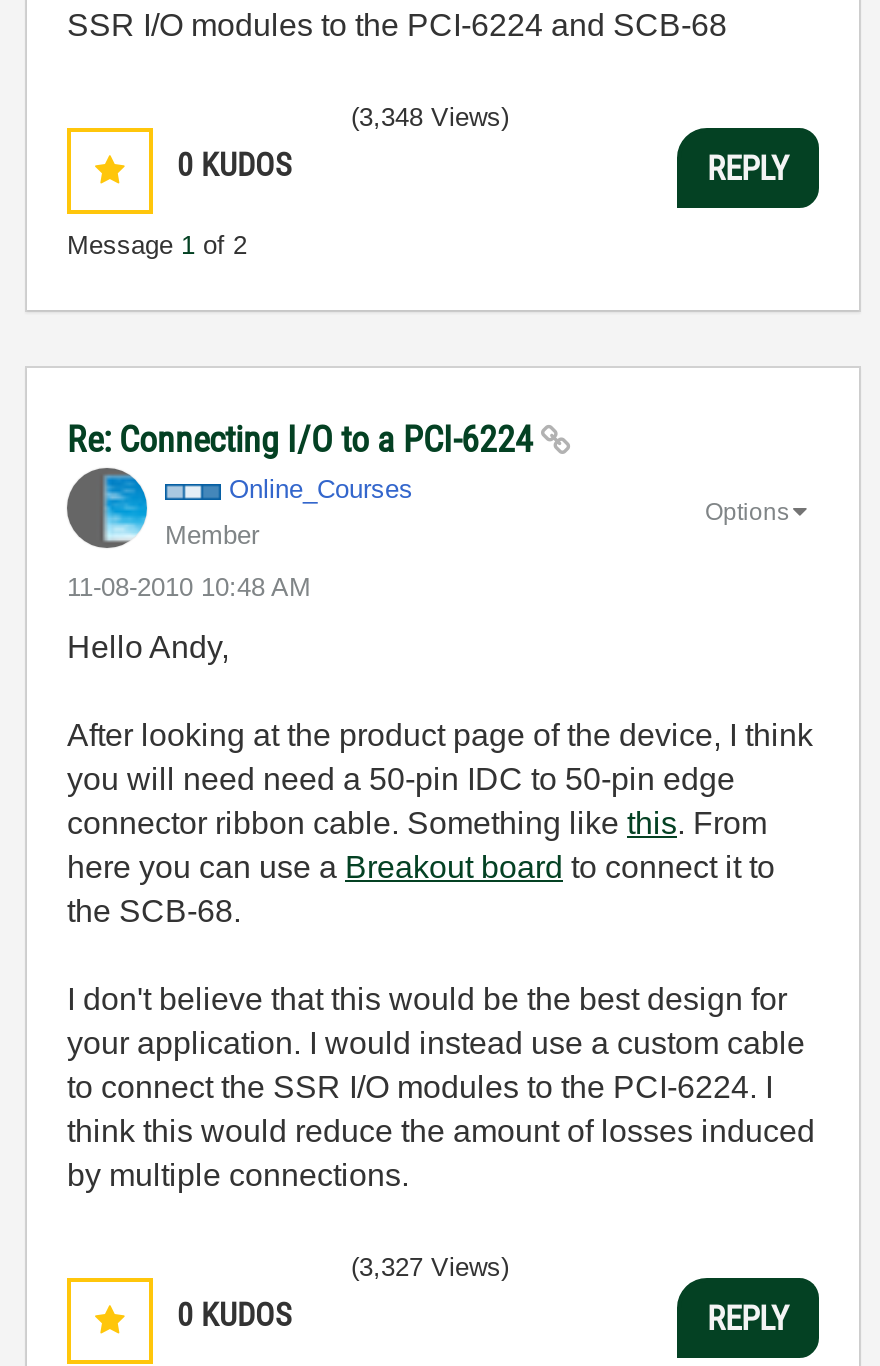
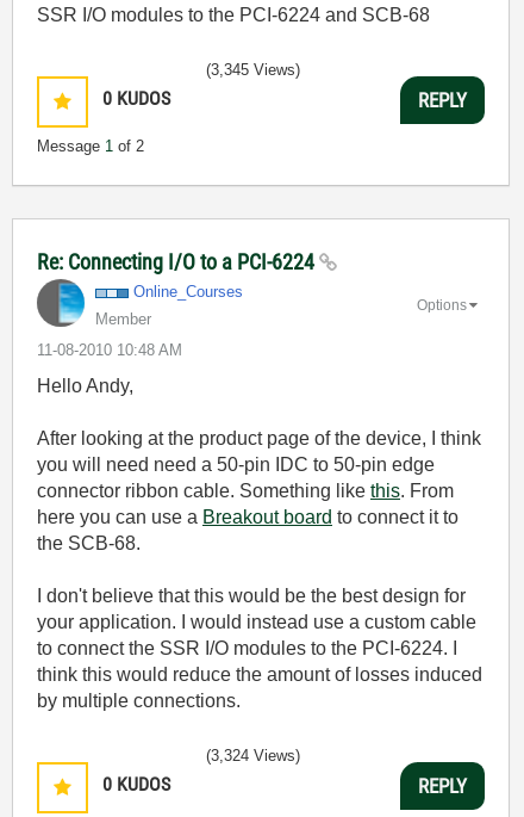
[351,102,509,132] (3,348 Views) -> [206,61,300,79] (3,345 Views)
[351,1252,509,1282] (3,327 Views) -> [206,747,300,765] (3,324 Views)

